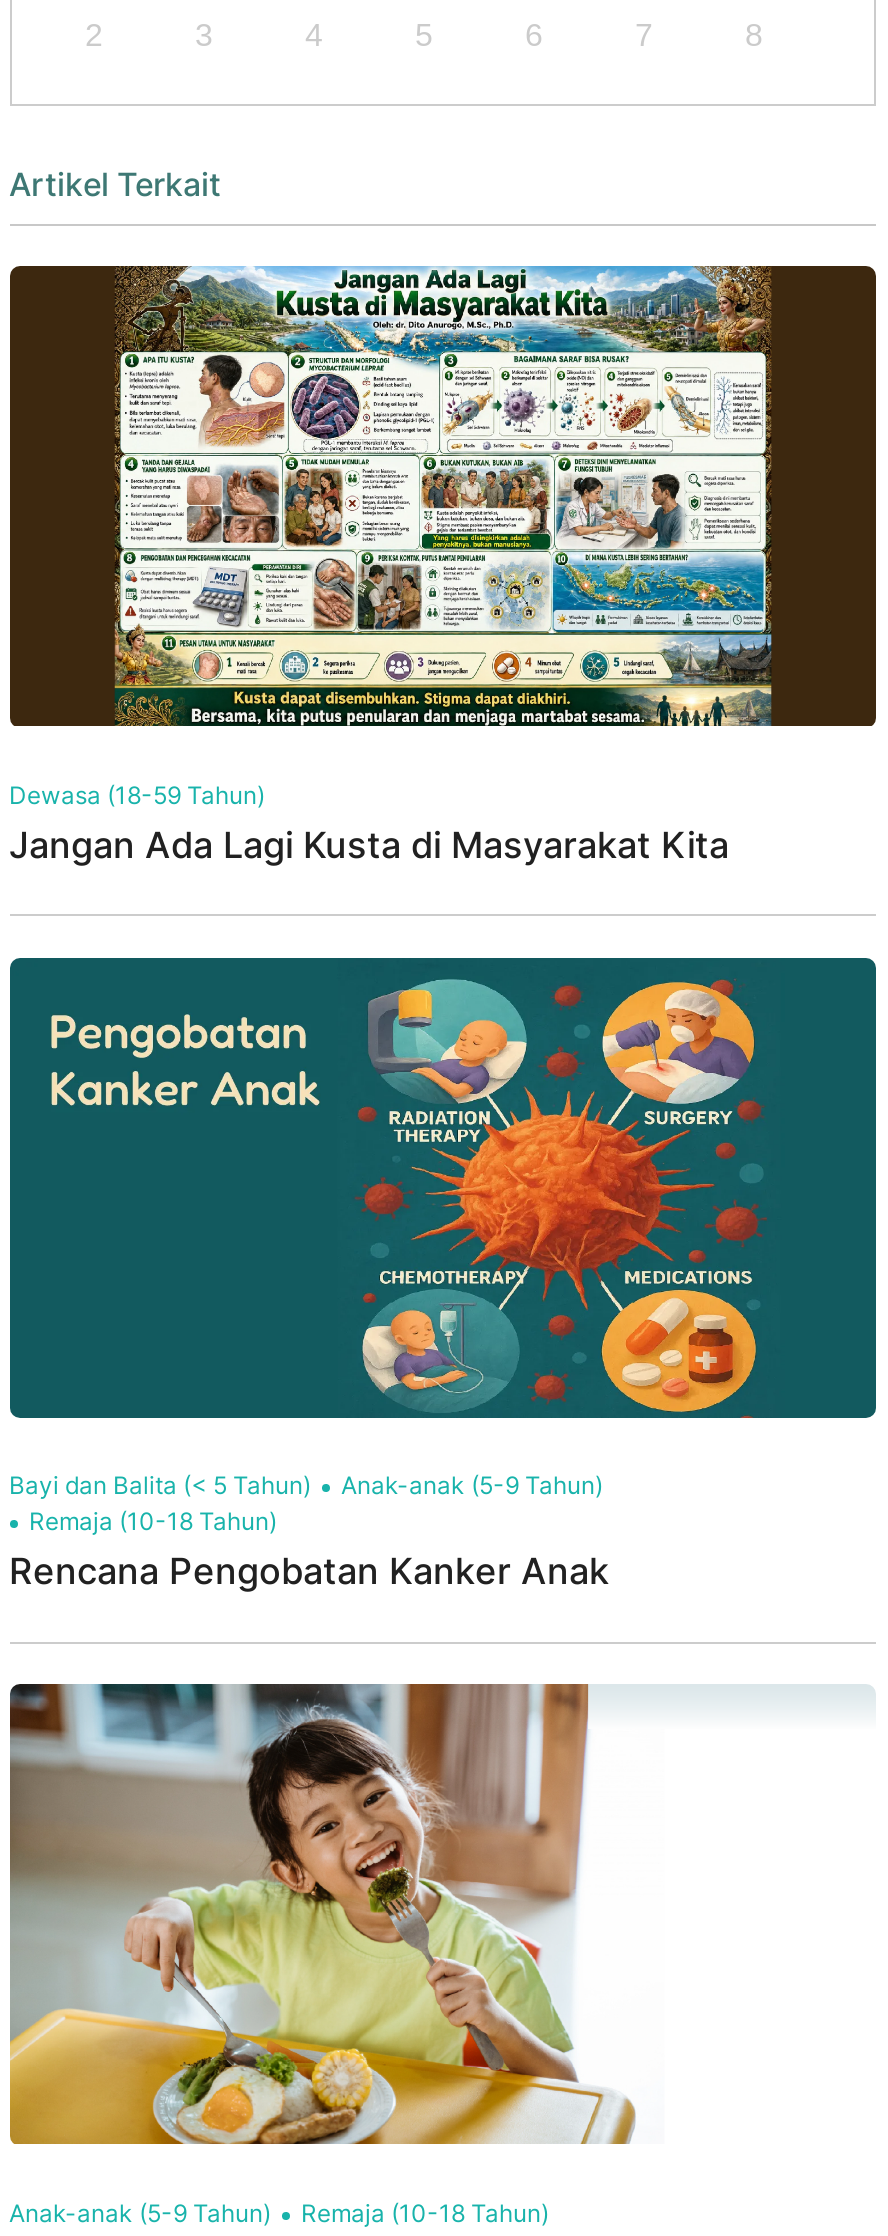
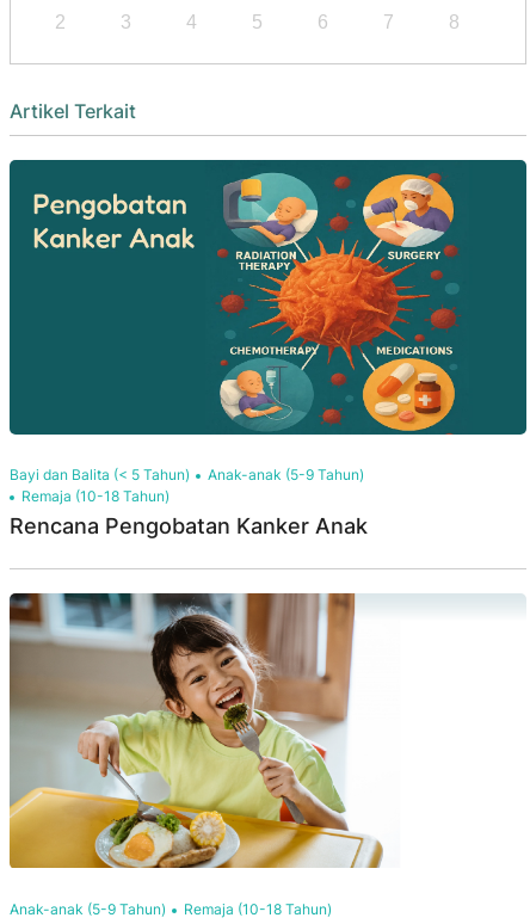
[9,264,876,865] [image] | Dewasa (18-59 Tahun) | Jangan Ada Lagi Kusta di Masyarakat Kita -> none

